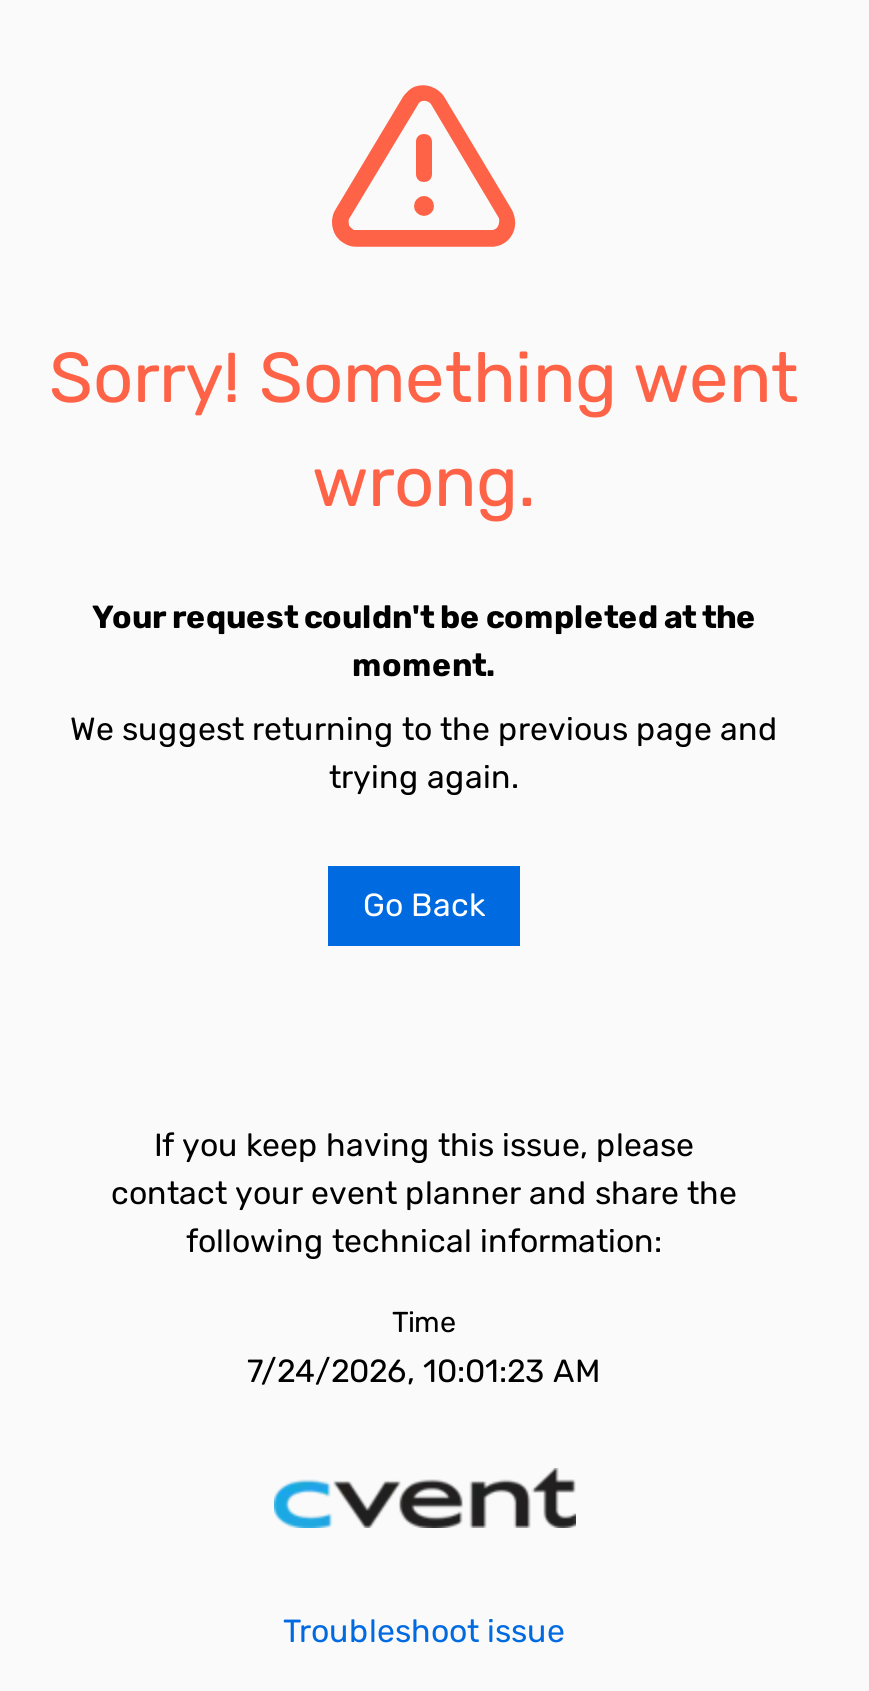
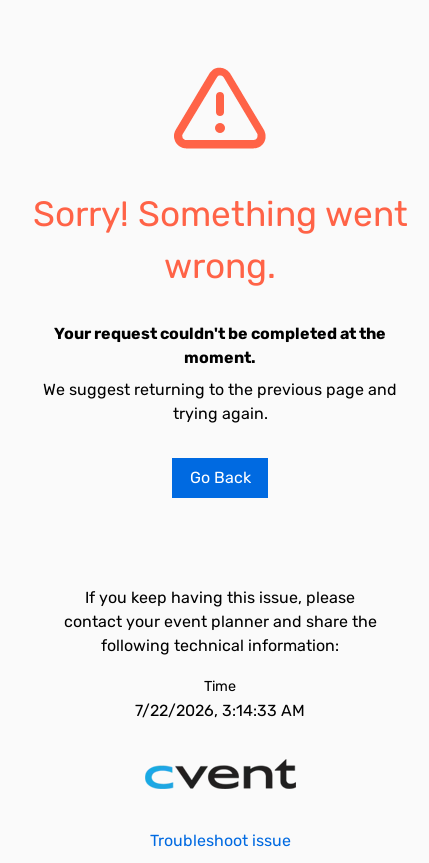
[247,1352,601,1390] 7/24/2026, 10:01:23 AM -> [135,701,305,720] 7/22/2026, 3:14:33 AM

